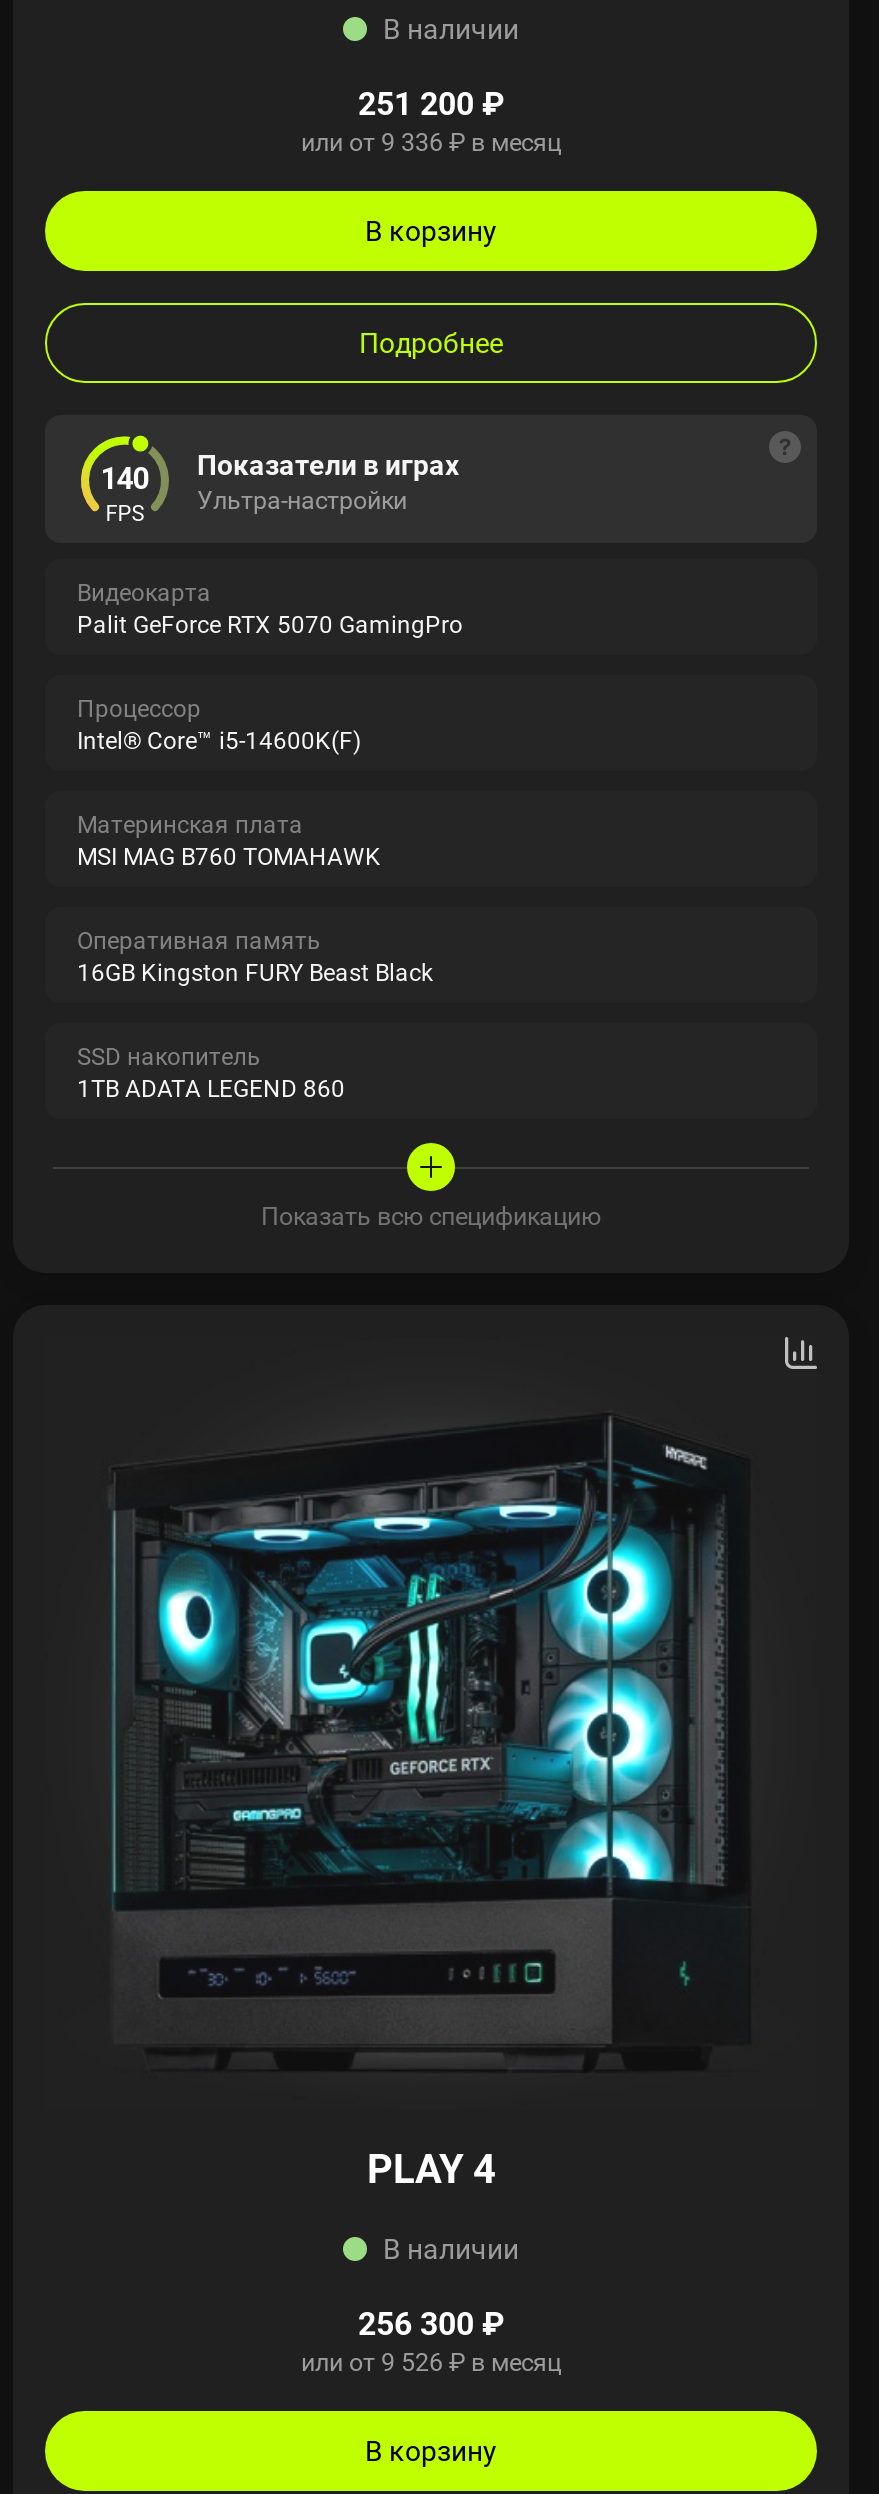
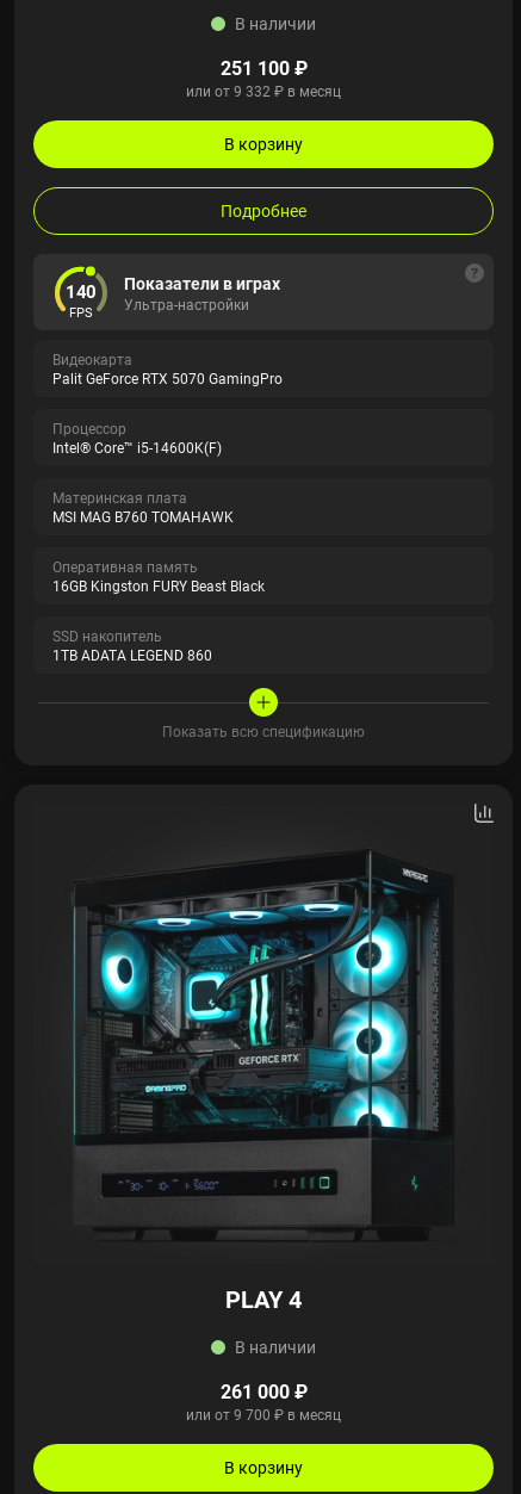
[358,81,504,125] 251 200 ₽ -> [220,55,307,81] 251 100 ₽
[301,125,561,159] или от 9 336 ₽ в месяц -> [186,81,341,101] или от 9 332 ₽ в месяц
[358,2301,504,2345] 256 300 ₽ -> [220,1378,307,1405] 261 000 ₽
[301,2345,561,2379] или от 9 526 ₽ в месяц -> [186,1405,341,1425] или от 9 700 ₽ в месяц

